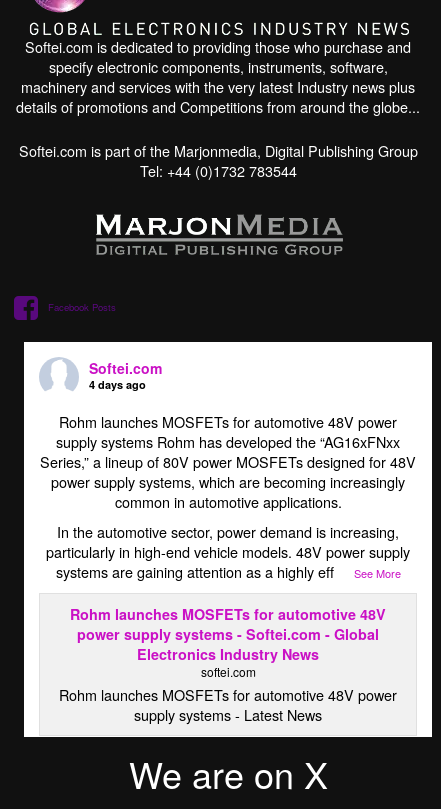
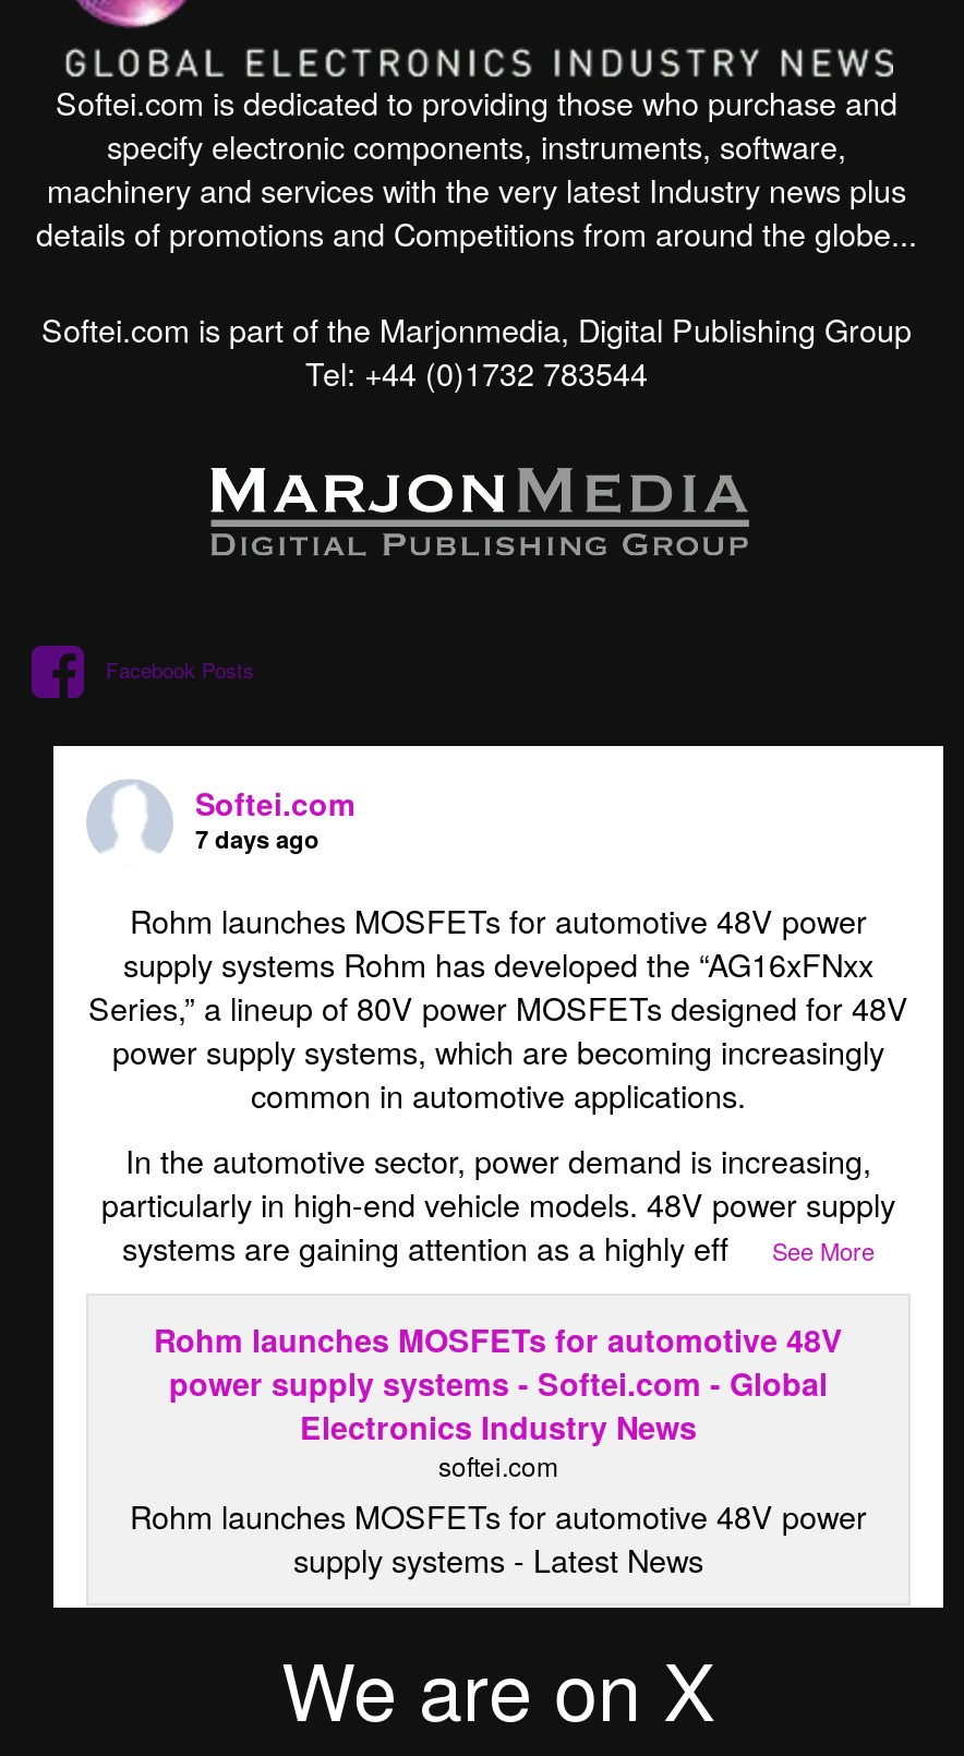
[89,376,146,391] 4 days ago -> [195,821,320,854] 7 days ago

